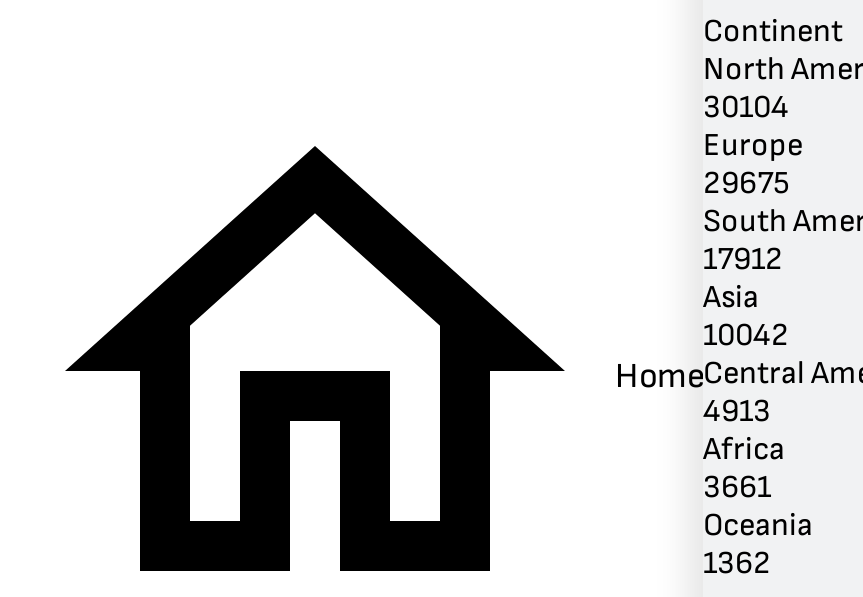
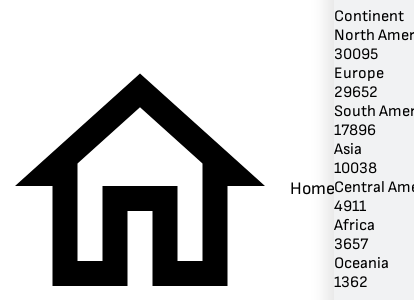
[703,89,789,127] 30104 -> [334,45,378,64] 30095
[703,165,789,203] 29675 -> [334,83,378,102] 29652
[703,241,783,279] 17912 -> [334,121,376,140] 17896
[703,317,789,355] 10042 -> [334,159,377,178] 10038
[703,393,771,431] 4913 -> [334,197,366,216] 4911
[703,469,771,507] 3661 -> [334,235,368,254] 3657

